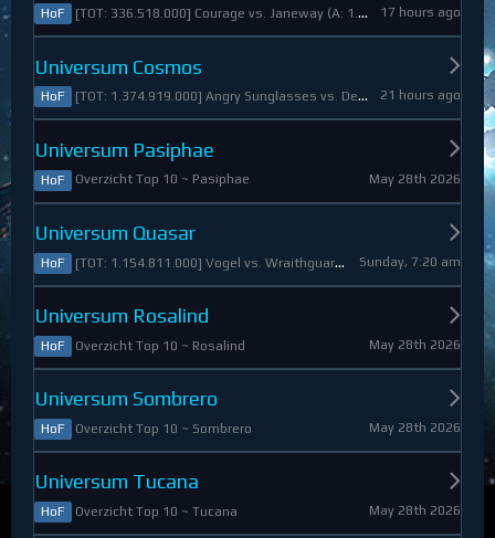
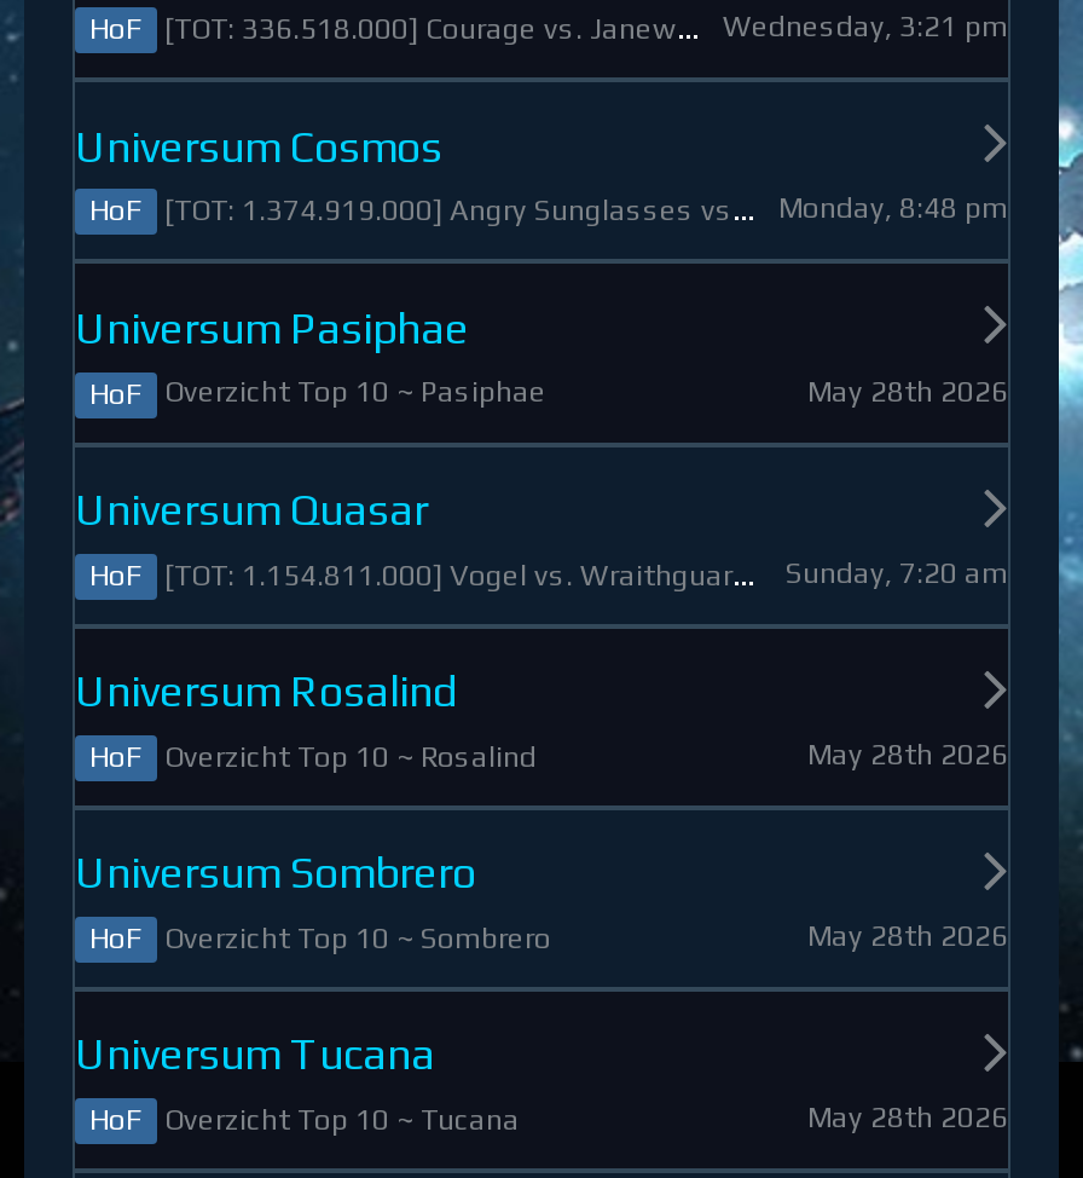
[380,5,461,20] 17 hours ago -> [723,10,1008,44] Wednesday, 3:21 pm
[380,88,461,103] 21 hours ago -> [778,192,1008,226] Monday, 8:48 pm

